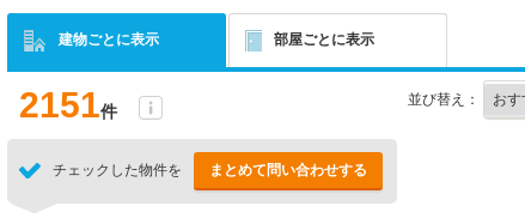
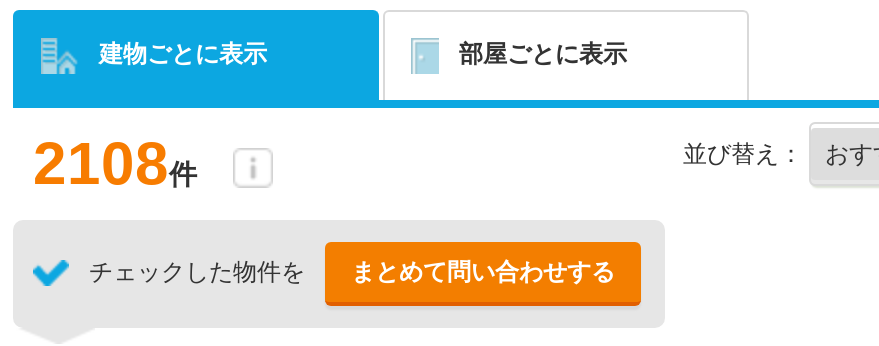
[19,85,117,125] 2151件 -> [33,130,197,196] 2108件

